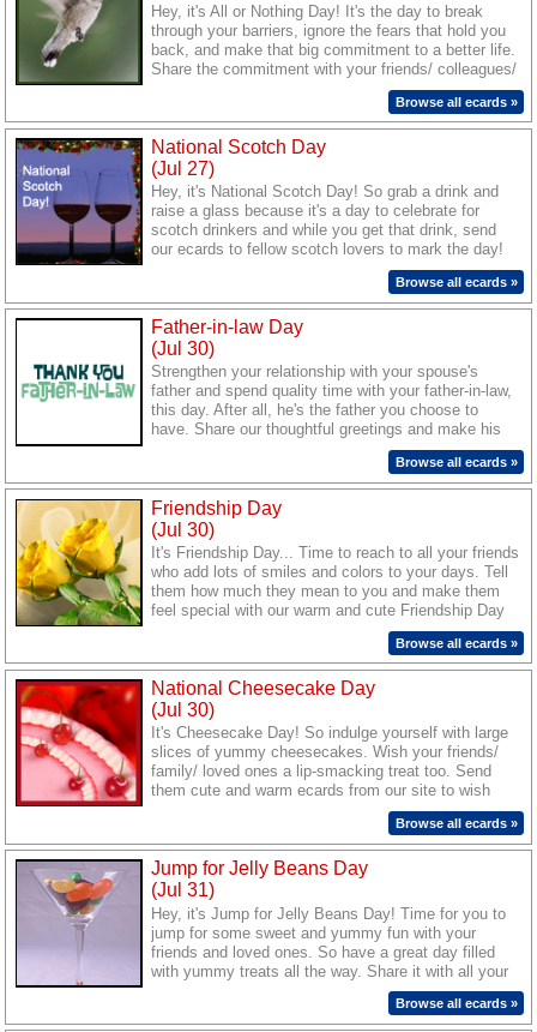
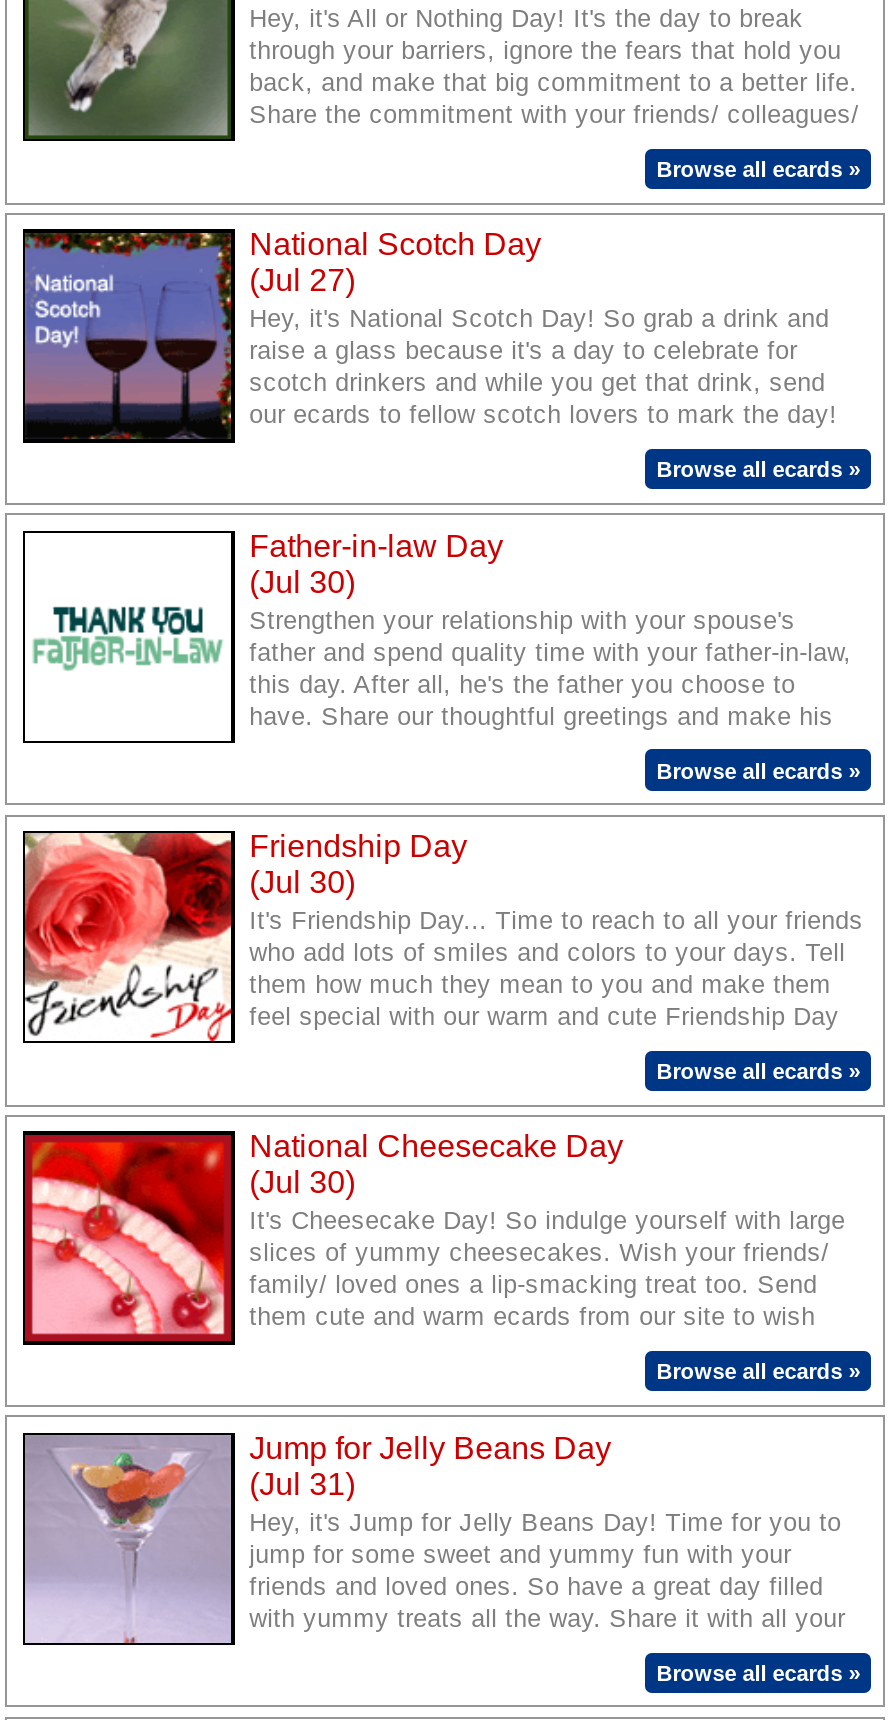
[16,499,141,628] [image] -> [23,830,233,1044] [image]

